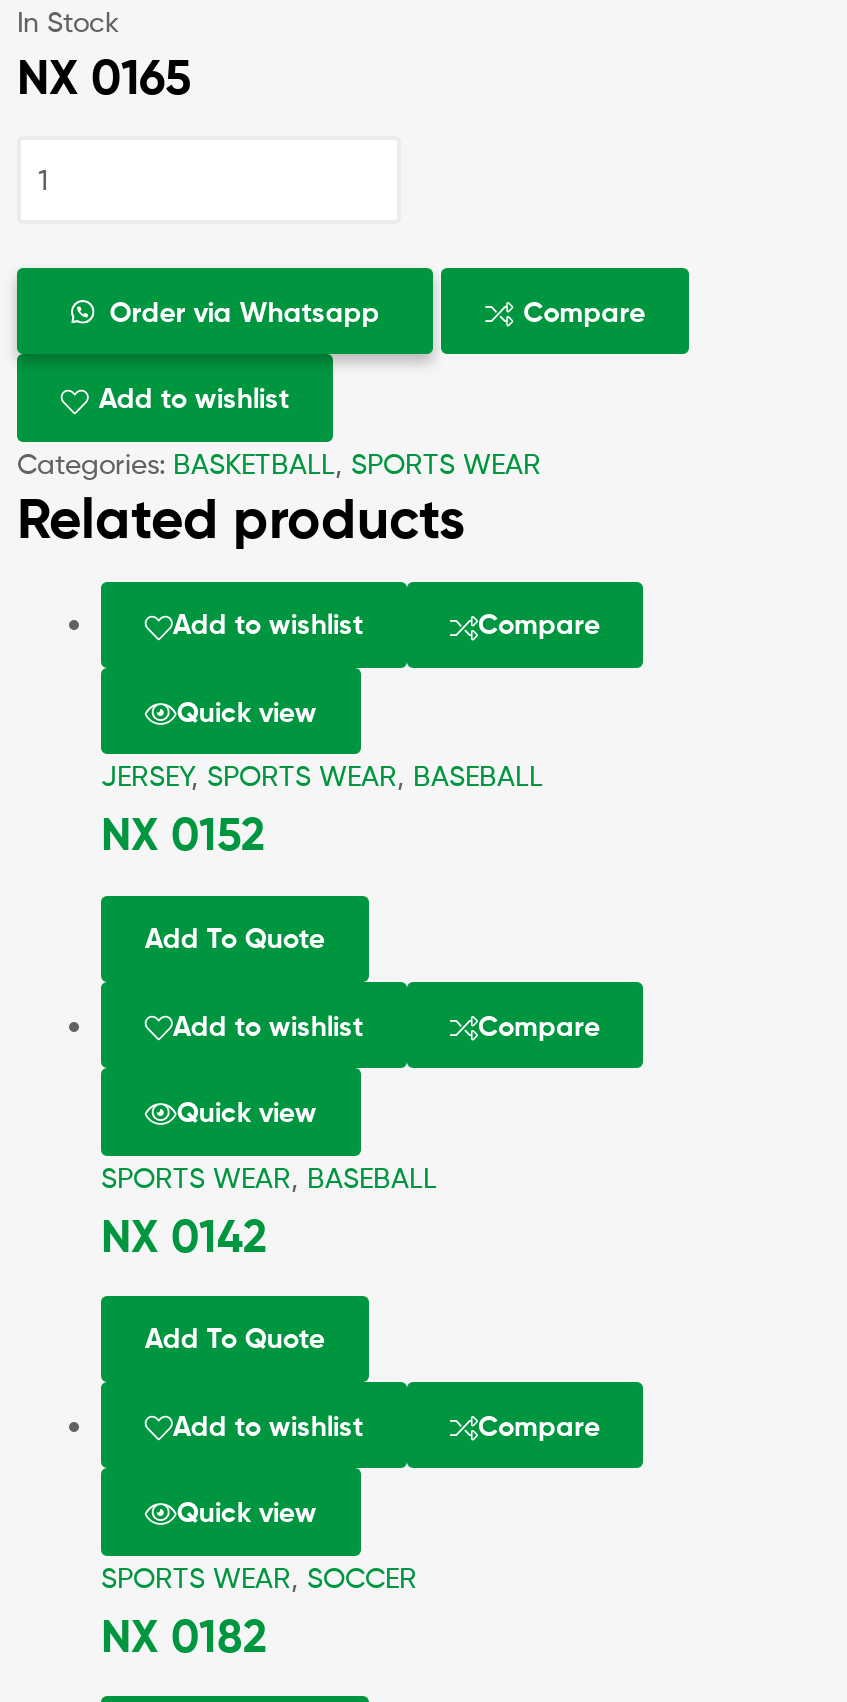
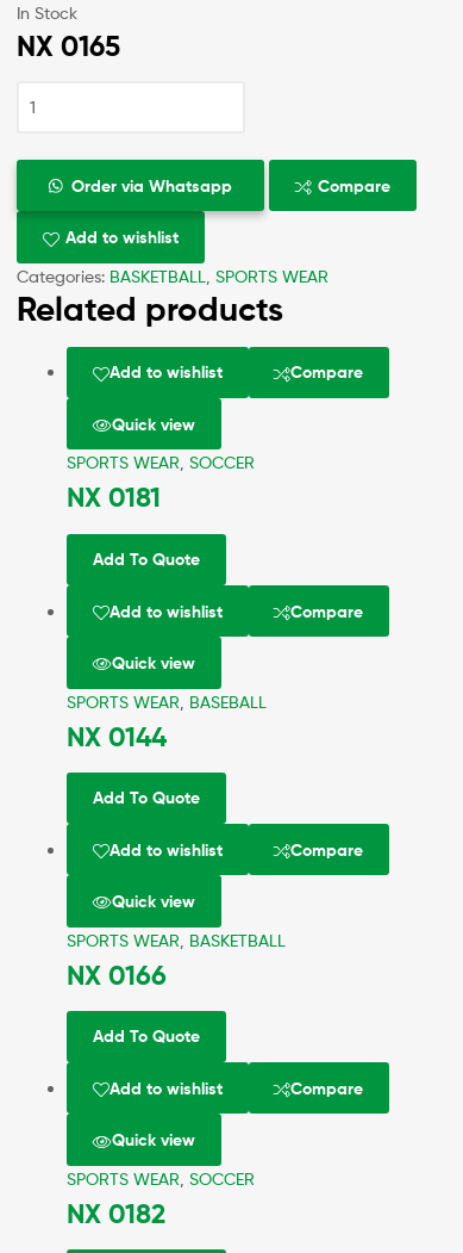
[101,759,543,863] JERSEY, SPORTS WEAR, BASEBALL | NX 0152 -> [67,452,255,514] SPORTS WEAR, SOCCER | NX 0181
[101,1207,267,1263] NX 0142 -> [67,719,363,991] NX 0144 | Add To Quote | Add to wishlist | Compare | Quick view | SPORTS WEAR, BASKETBALL | NX 0166

